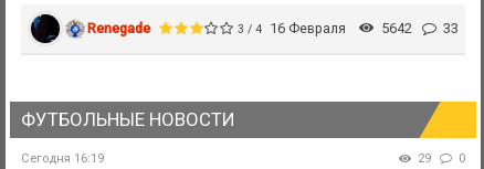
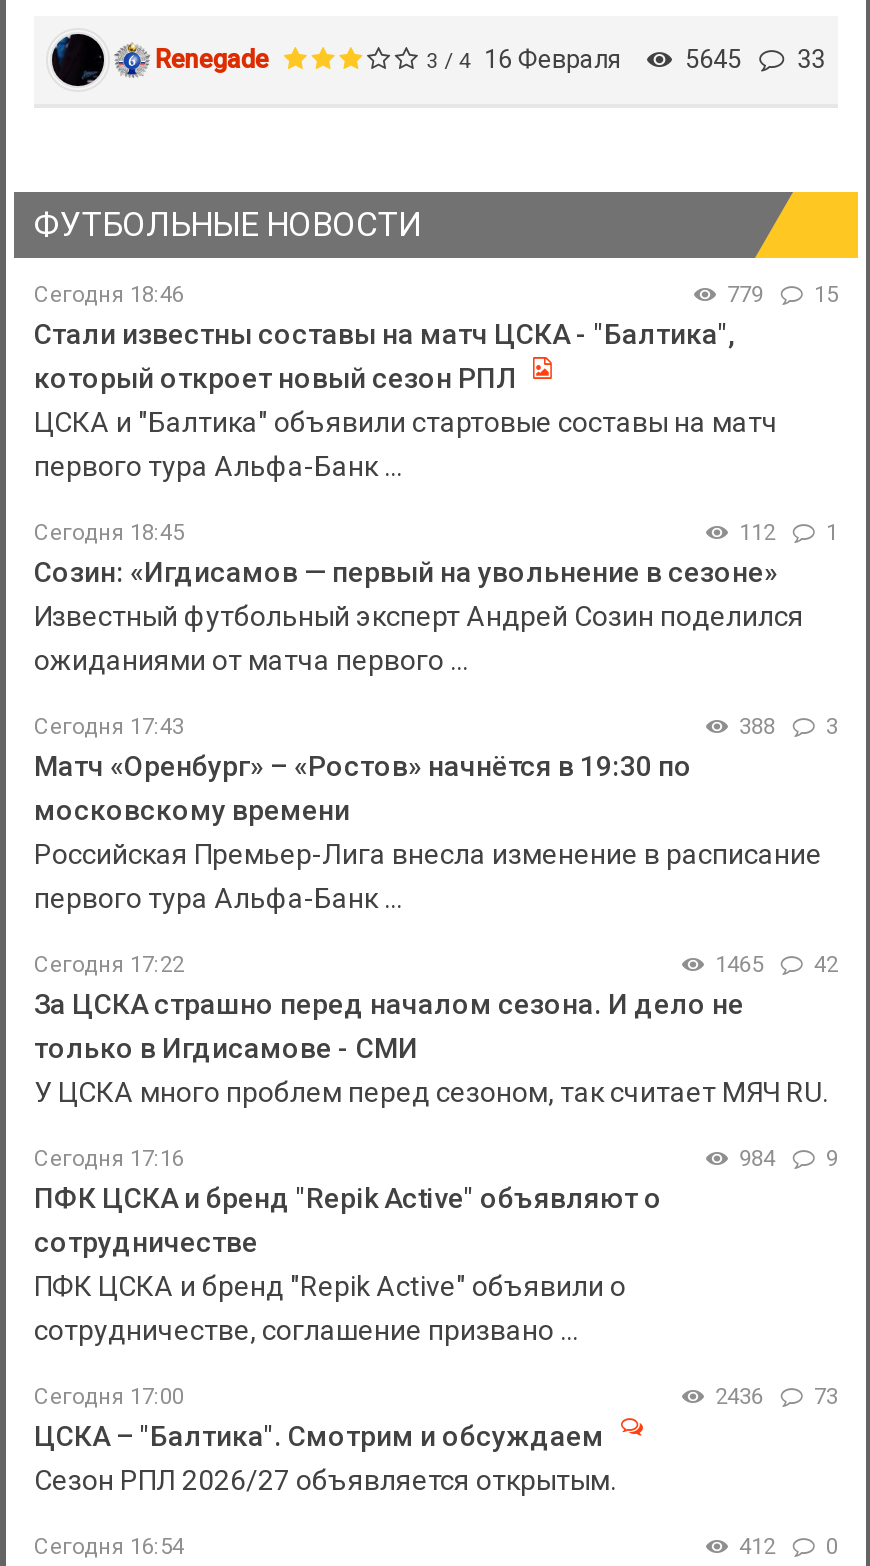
[381,20,458,36] 5642 33 -> [685,44,825,74] 5645 33
[21,151,434,165] Сегодня 16:19 | 29 -> [34,282,838,1560] Сегодня 18:46 | 779 | 15 | Стали известны составы на матч ЦСКА - "Балтика", | который откроет новый сезон РПЛ | ЦСКА и "Балтика" объявили стартовые составы на матч | первого тура Альфа-Банк ... | Сегодня 18:45 | 112 | 1 | Созин: «Игдисамов — первый на увольнение в сезоне» | Известный футбольный эксперт Андрей Созин поделился | ожиданиями от матча первого ... | Сегодня 17:43 | 388 | 3 | Матч «Оренбург» – «Ростов» начнётся в 19:30 по | московскому времени | Российская Премьер-Лига внесла изменение в расписание | первого тура Альфа-Банк ... | Сегодня 17:22 | 1465 | 42 | За ЦСКА страшно перед началом сезона. И дело не | только в Игдисамове - СМИ | У ЦСКА много проблем перед сезоном, так считает МЯЧ RU. | Сегодня 17:16 | 984 | 9 | ПФК ЦСКА и бренд "Repik Active" объявляют о | сотрудничестве | ПФК ЦСКА и бренд "Repik Active" объявили о | сотрудничестве, соглашение призвано ... | Сегодня 17:00 | 2436 | 73 | ЦСКА – "Балтика". Смотрим и обсуждаем | Сезон РПЛ 2026/27 объявляется открытым. | Сегодня 16:54 | 412

